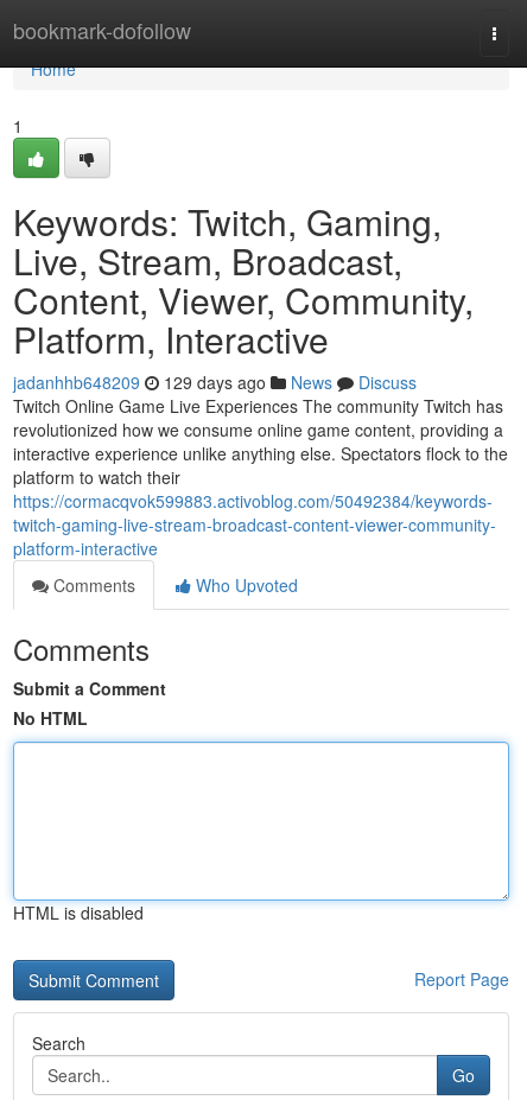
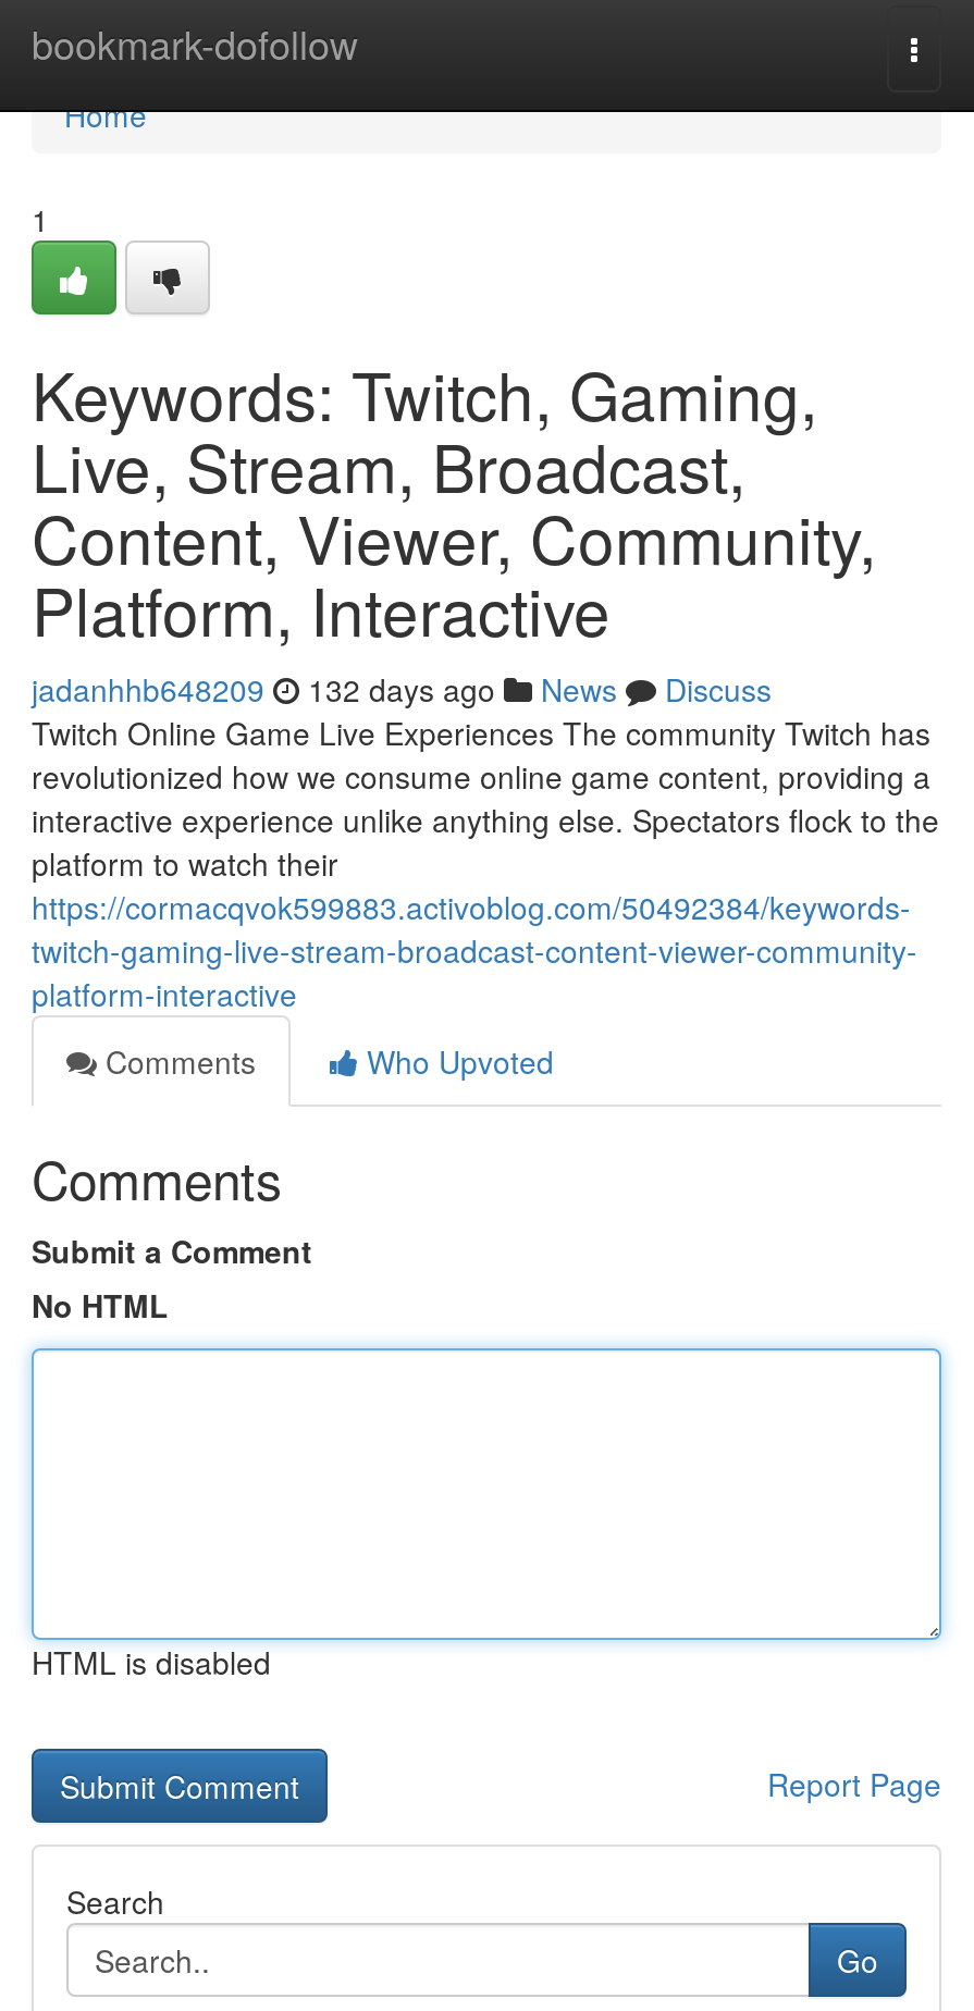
[13,370,417,394] jadanhhb648209 129 days ago News Discuss -> [32,667,772,711] jadanhhb648209 132 days ago News Discuss

